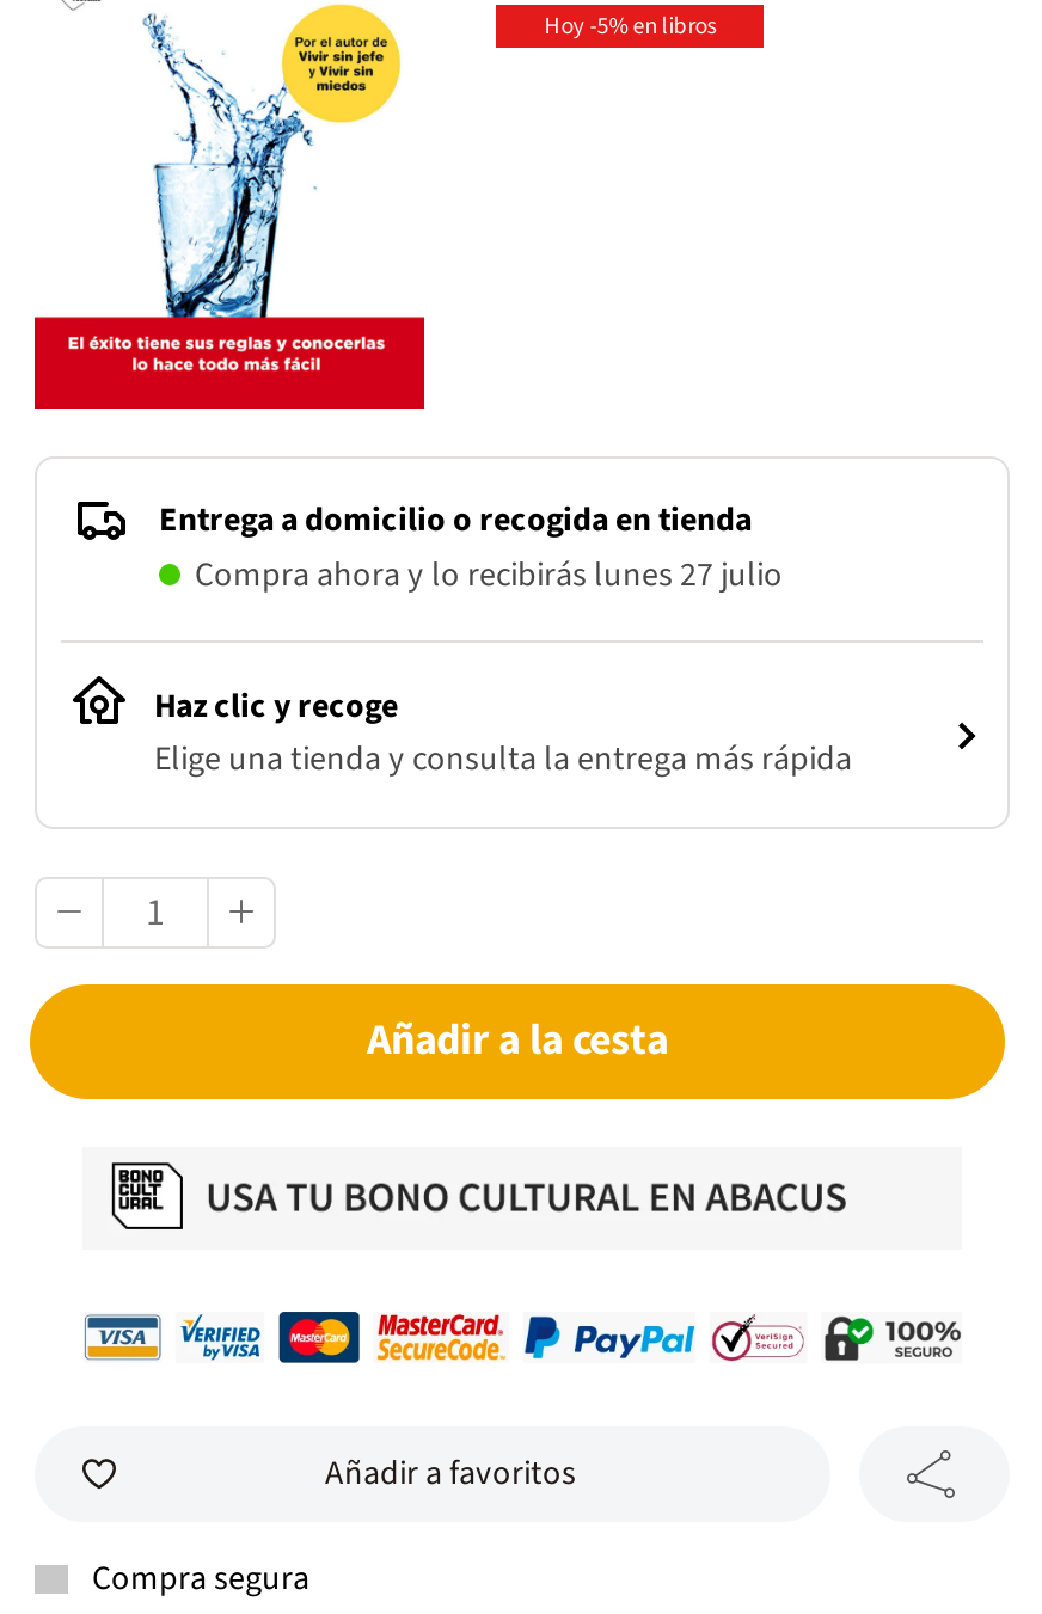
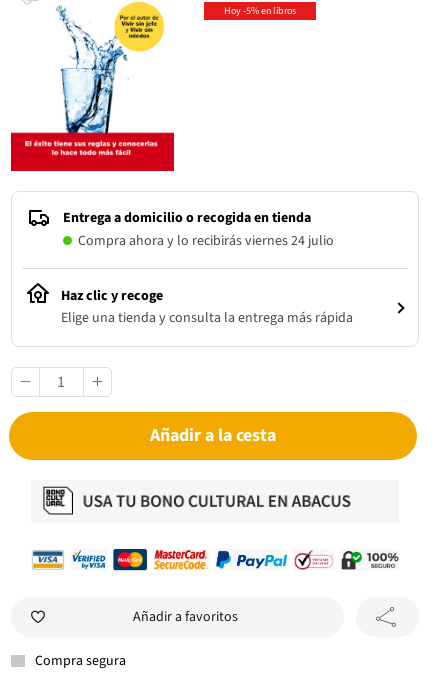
[195,552,783,600] Compra ahora y lo recibirás lunes 27 julio -> [78,231,334,251] Compra ahora y lo recibirás viernes 24 julio

